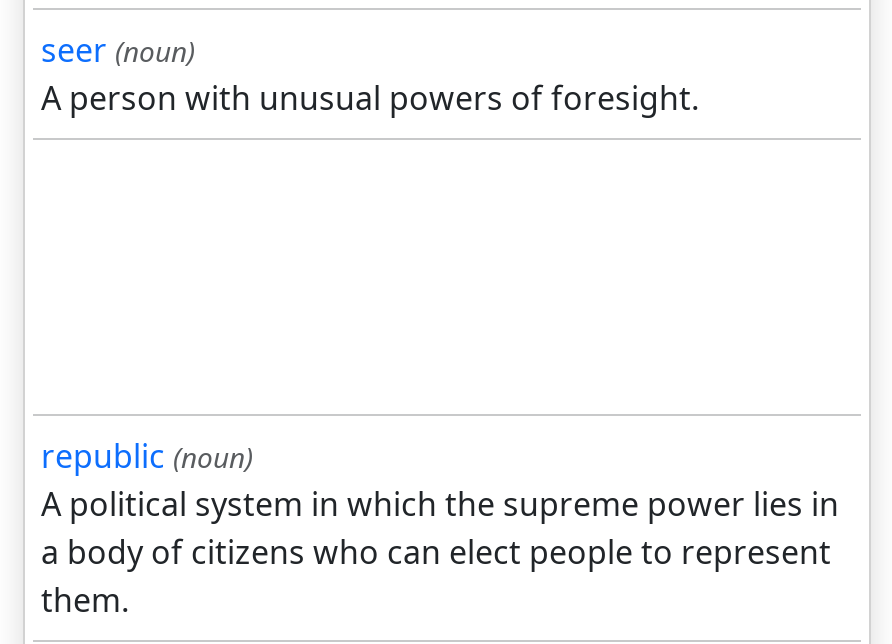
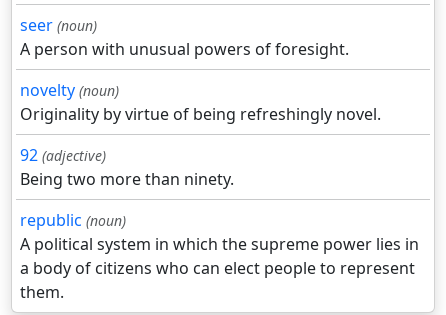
none -> [20,79,381,190] novelty (noun) | Originality by virtue of being refreshingly novel. | 92 (adjective) | Being two more than ninety.

